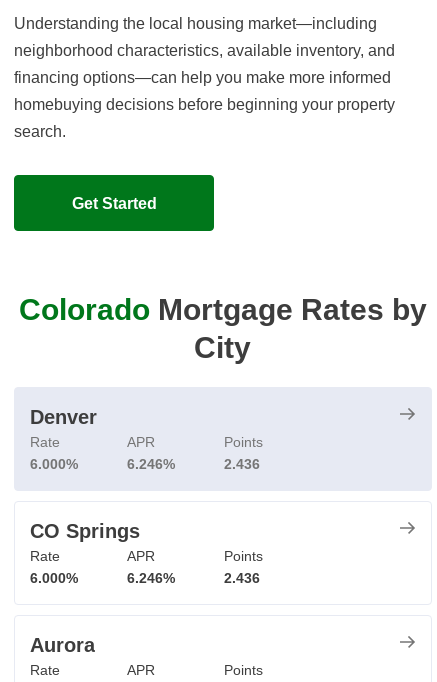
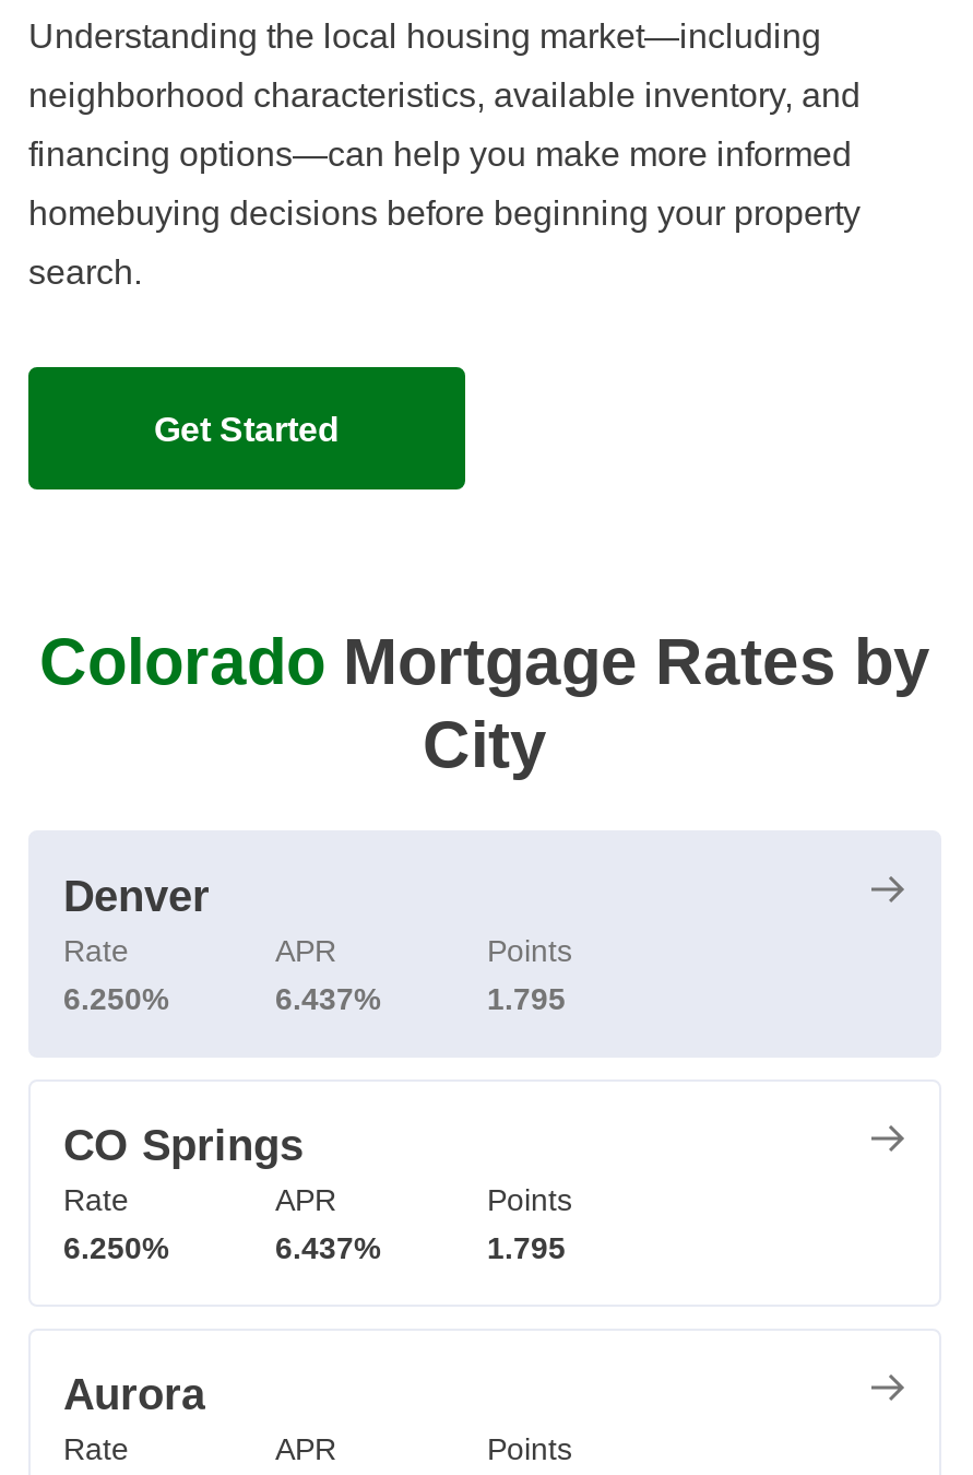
[30,456,78,472] 6.000% -> [63,981,168,1016] 6.250%
[127,456,175,472] 6.246% -> [275,981,380,1016] 6.437%
[224,456,260,472] 2.436 -> [487,981,566,1016] 1.795
[30,570,78,586] 6.000% -> [63,1230,168,1265] 6.250%
[127,570,175,586] 6.246% -> [275,1230,380,1265] 6.437%
[224,570,260,586] 2.436 -> [487,1230,566,1265] 1.795

